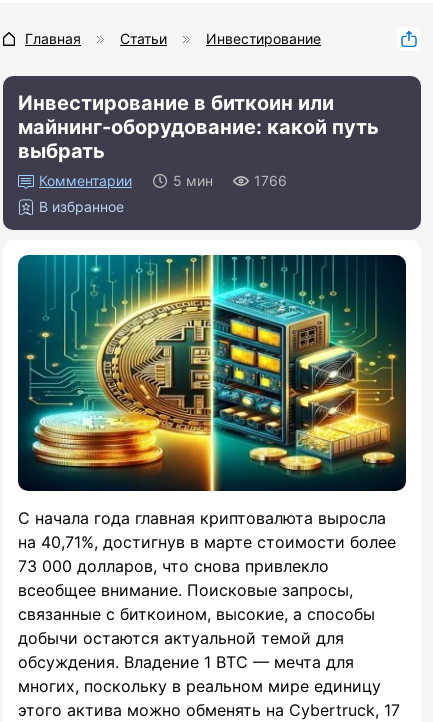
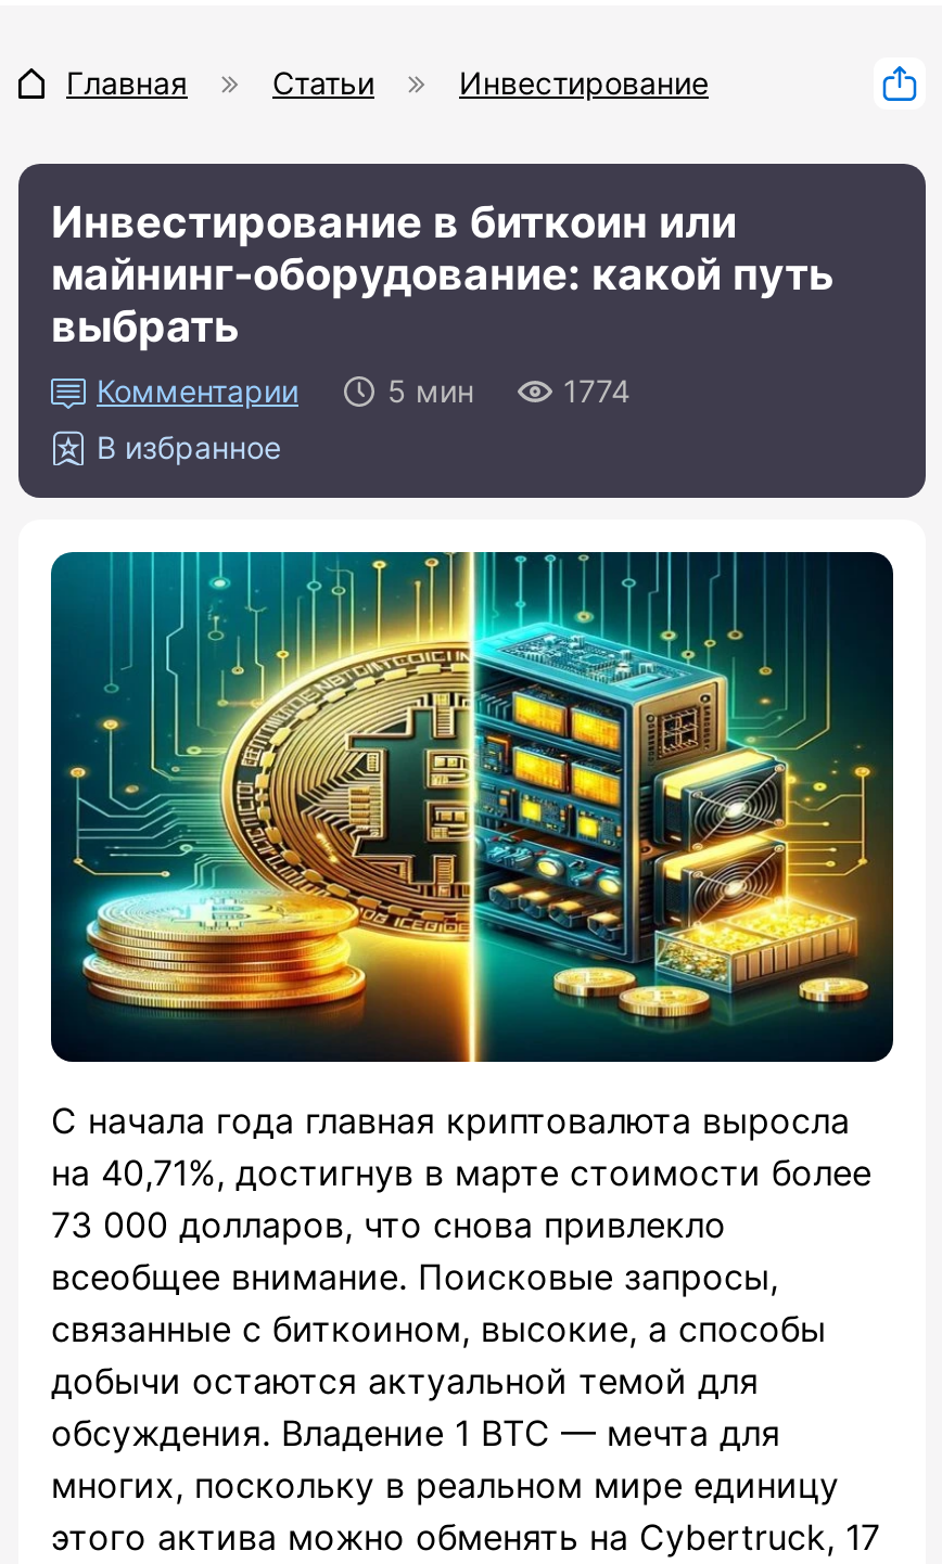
[254,172,287,189] 1766 -> [563,373,631,410] 1774

